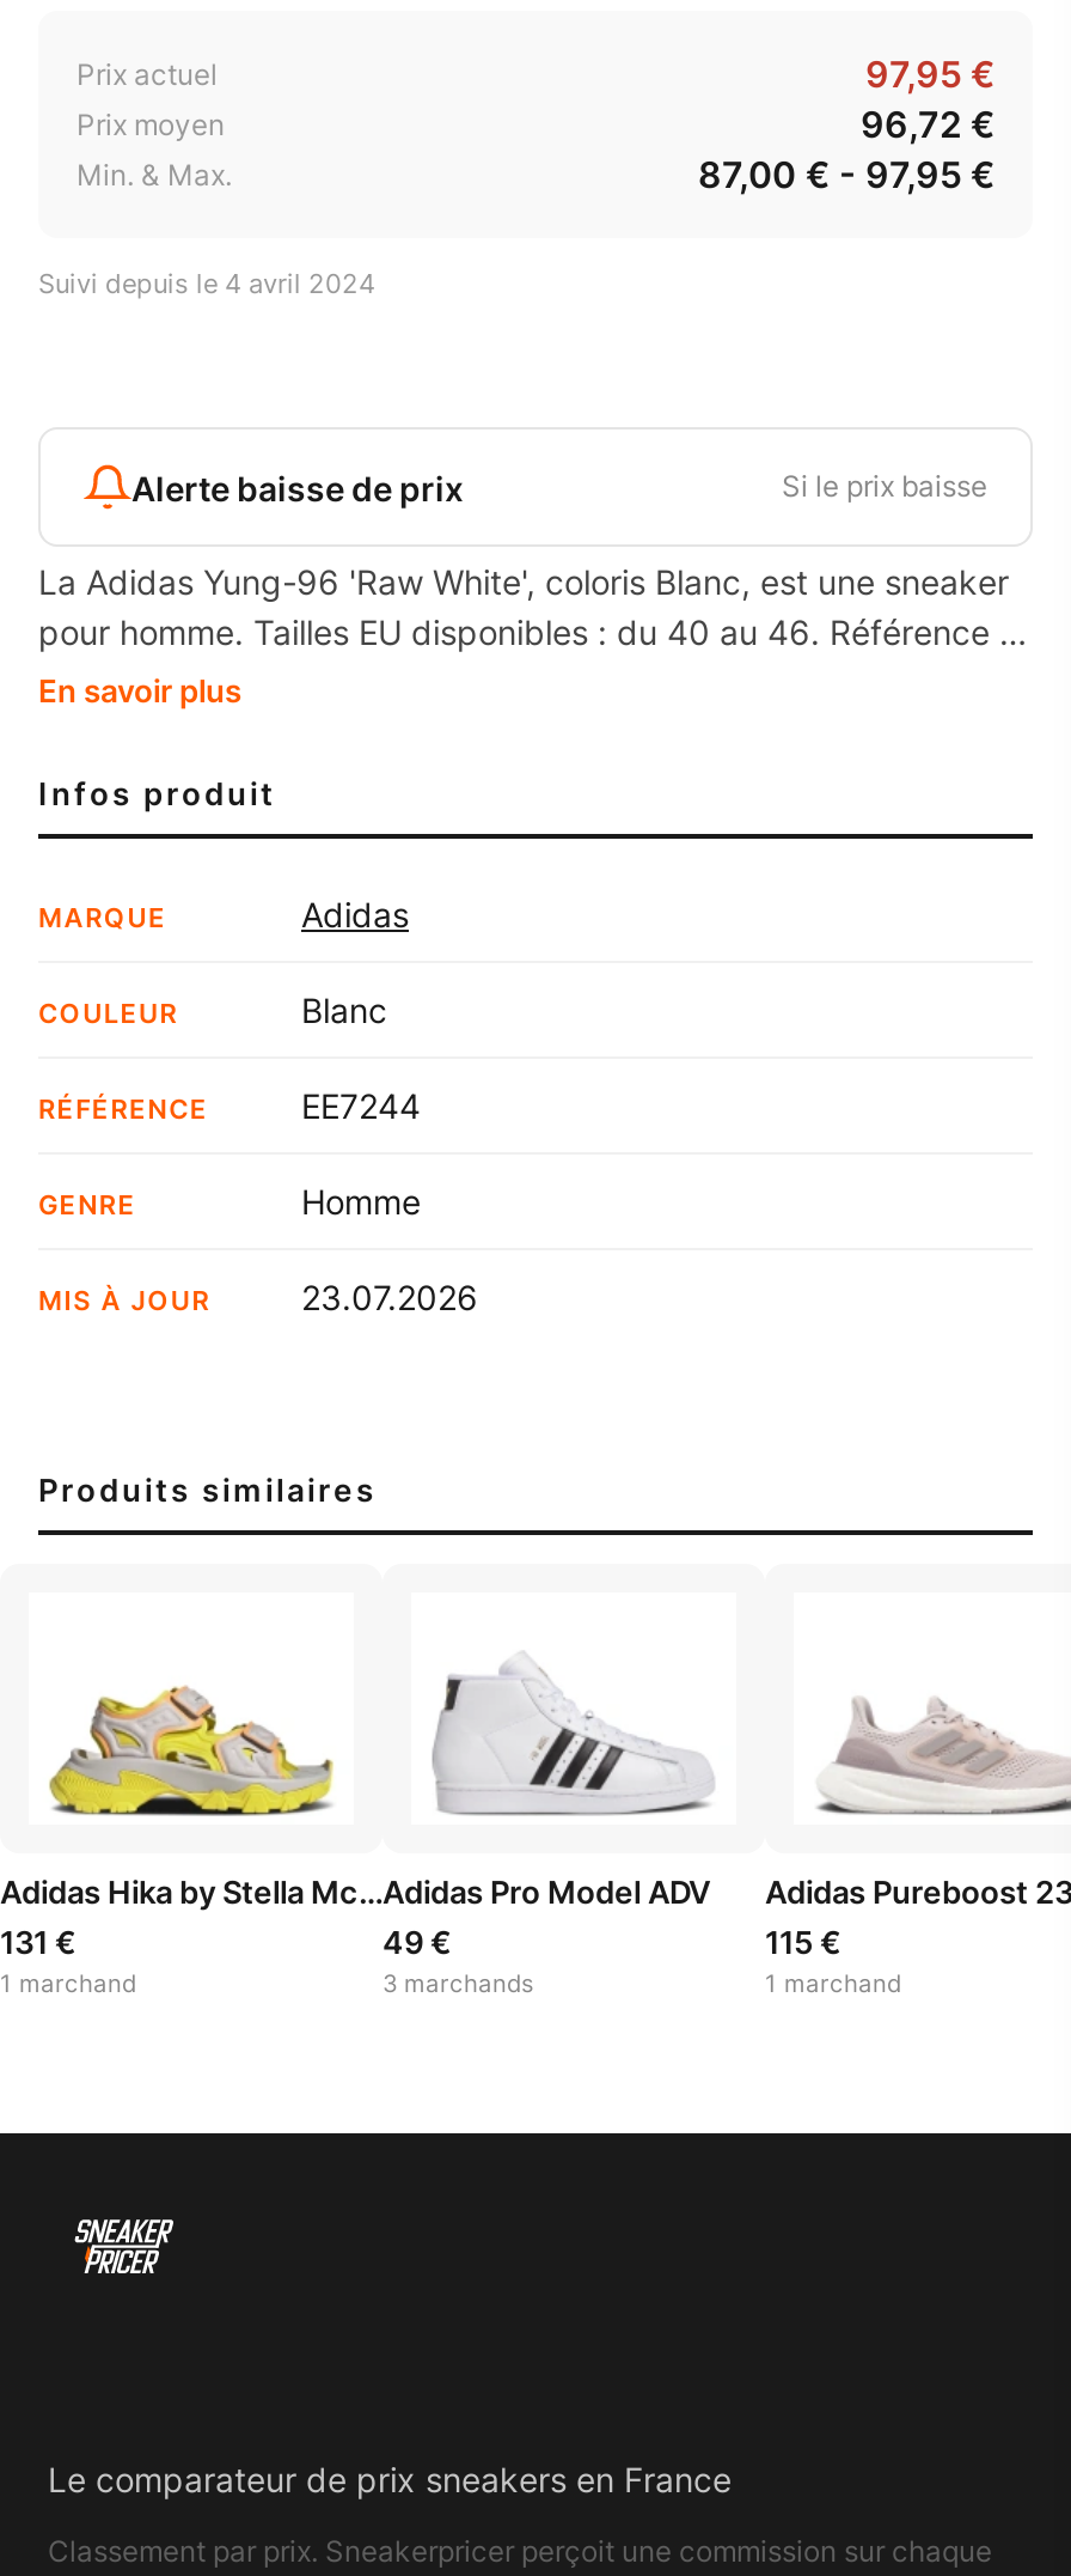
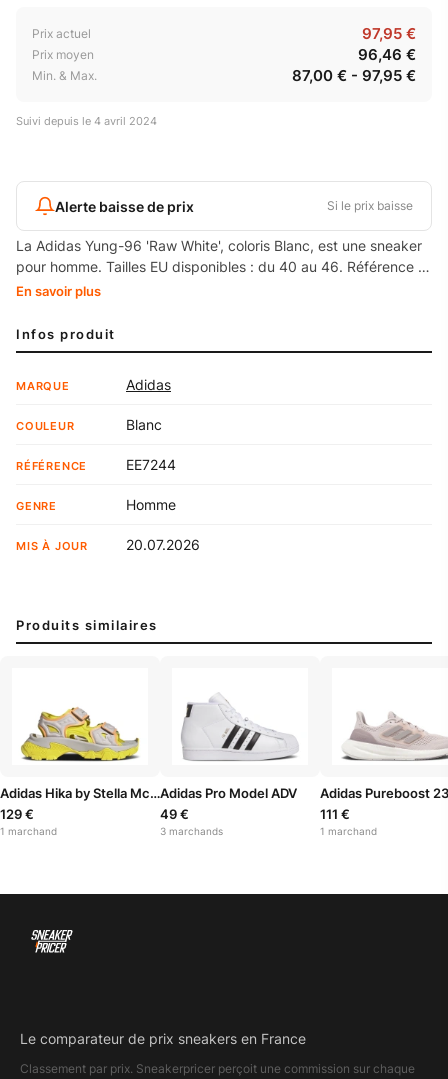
[861,102,994,147] 96,72 € -> [358,45,416,64] 96,46 €
[301,1277,478,1317] 23.07.2026 -> [126,536,200,553] 20.07.2026
[0,1923,76,1961] 131 € -> [0,806,34,822] 129 €
[765,1923,841,1961] 115 € -> [320,806,350,822] 111 €

